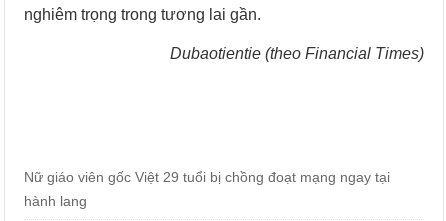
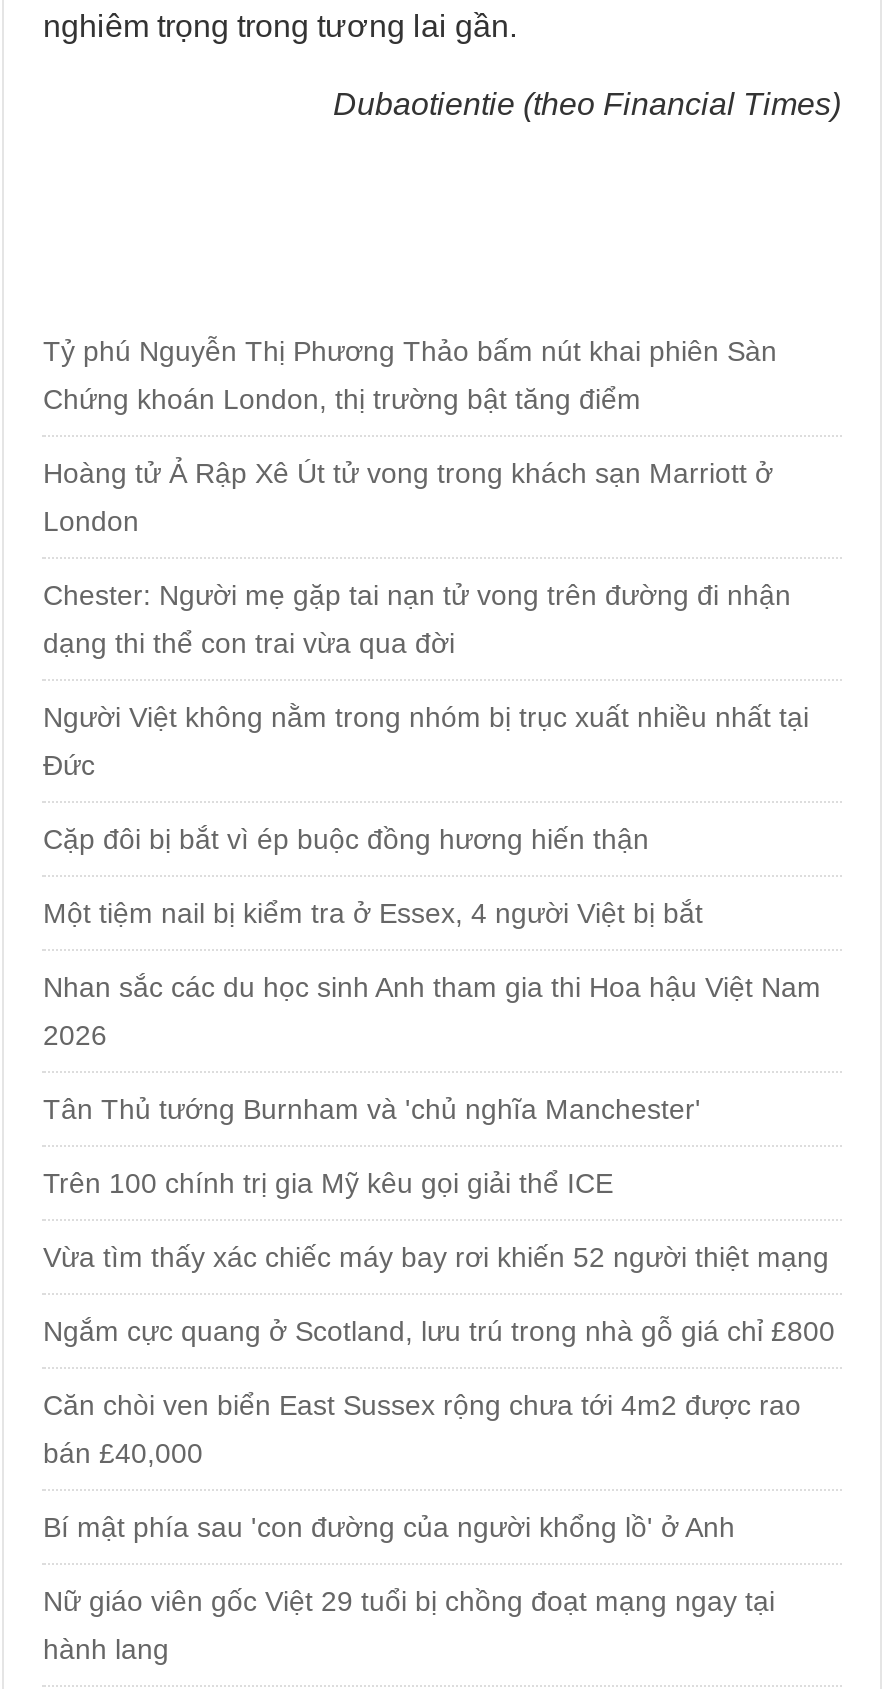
none -> [43,336,835,1544] Tỷ phú Nguyễn Thị Phương Thảo bấm nút khai phiên Sàn | Chứng khoán London, thị trường bật tăng điểm | Hoàng tử Ả Rập Xê Út tử vong trong khách sạn Marriott ở | London | Chester: Người mẹ gặp tai nạn tử vong trên đường đi nhận | dạng thi thể con trai vừa qua đời | Người Việt không nằm trong nhóm bị trục xuất nhiều nhất tại | Đức | Cặp đôi bị bắt vì ép buộc đồng hương hiến thận | Một tiệm nail bị kiểm tra ở Essex, 4 người Việt bị bắt | Nhan sắc các du học sinh Anh tham gia thi Hoa hậu Việt Nam | 2026 | Tân Thủ tướng Burnham và 'chủ nghĩa Manchester' | Trên 100 chính trị gia Mỹ kêu gọi giải thể ICE | Vừa tìm thấy xác chiếc máy bay rơi khiến 52 người thiệt mạng | Ngắm cực quang ở Scotland, lưu trú trong nhà gỗ giá chỉ £800 | Căn chòi ven biển East Sussex rộng chưa tới 4m2 được rao | bán £40,000 | Bí mật phía sau 'con đường của người khổng lồ' ở Anh

